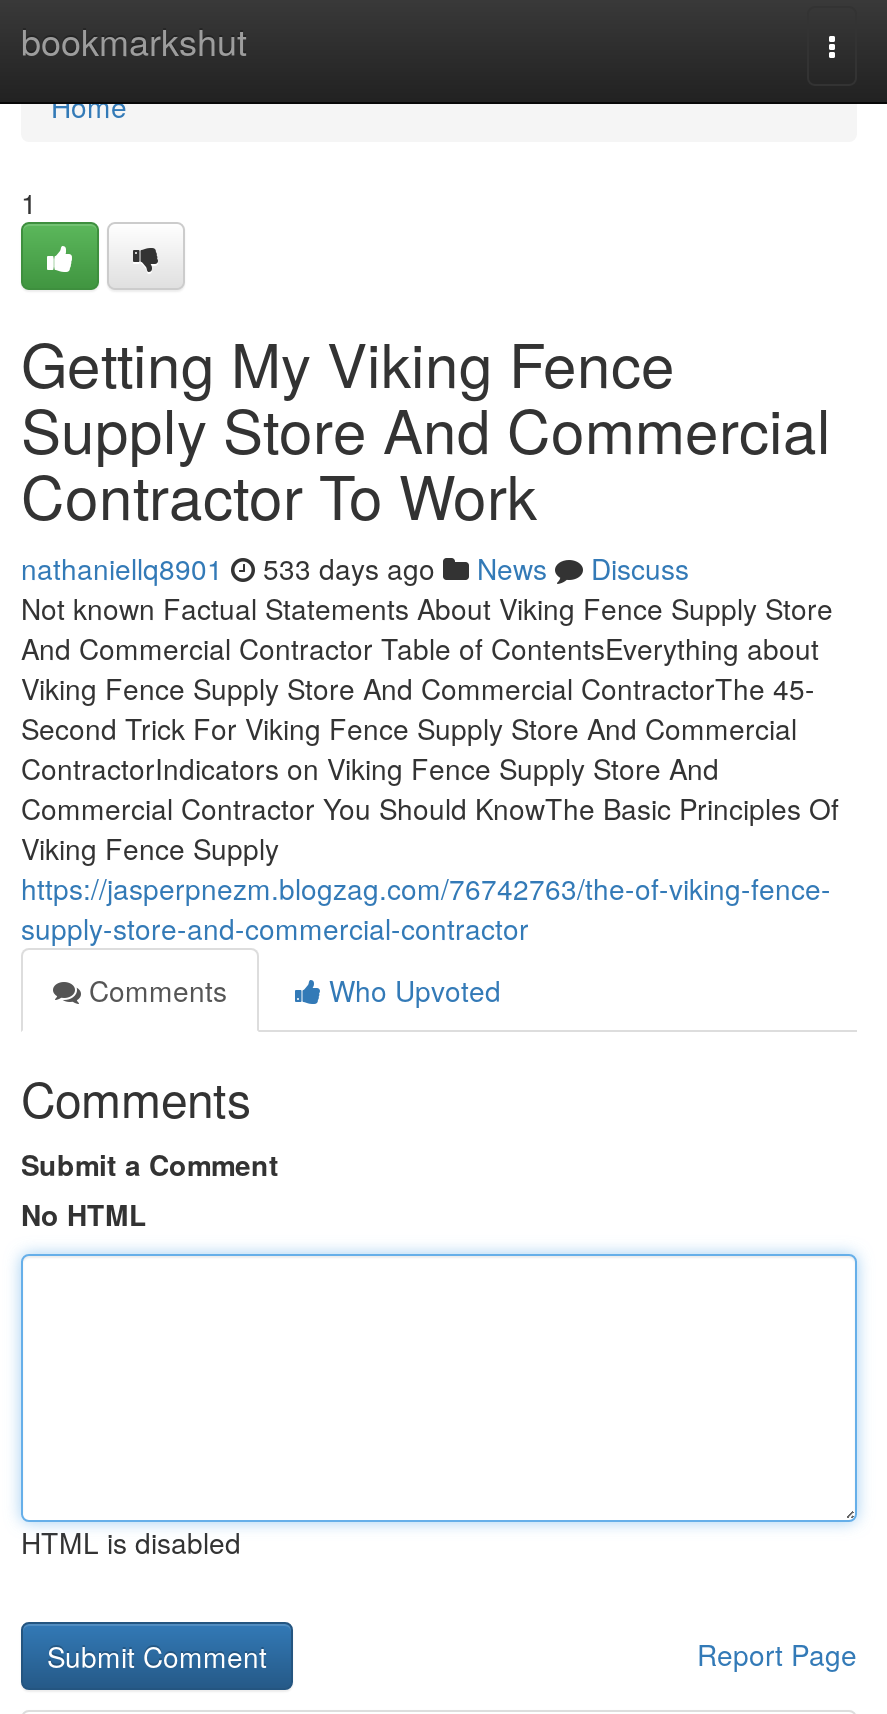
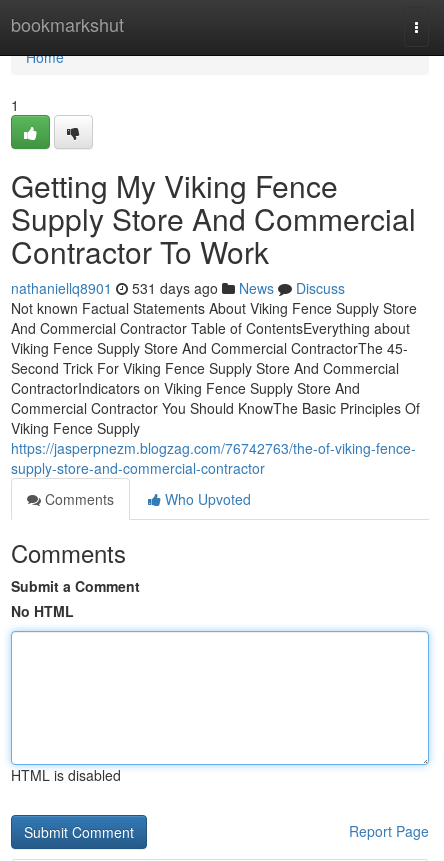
[21,548,689,588] nathaniellq8901 533 days ago News Discuss -> [11,278,345,298] nathaniellq8901 531 days ago News Discuss

